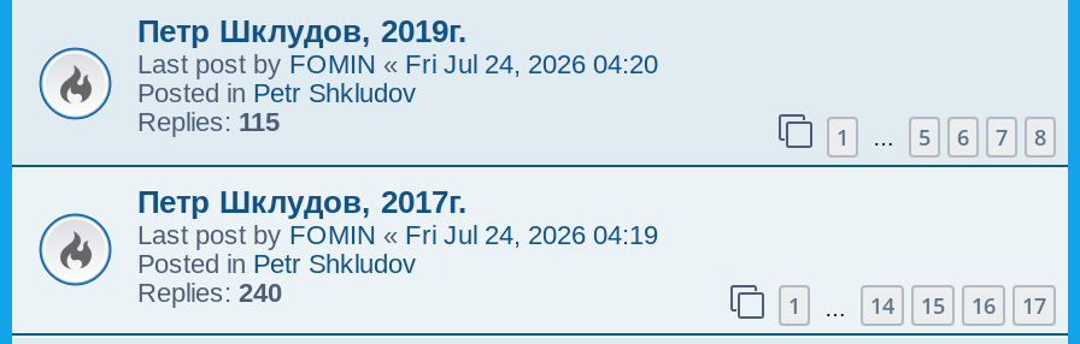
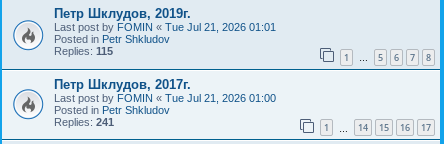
[137,50,658,78] Last post by FOMIN «Fri Jul 24, 2026 04:20 -> [54,21,276,33] Last post by FOMIN «Tue Jul 21, 2026 01:01
[137,220,658,248] Last post by FOMIN «Fri Jul 24, 2026 04:19 -> [54,92,276,104] Last post by FOMIN «Tue Jul 21, 2026 01:00
[137,277,282,306] Replies: 240 -> [54,116,114,128] Replies: 241

